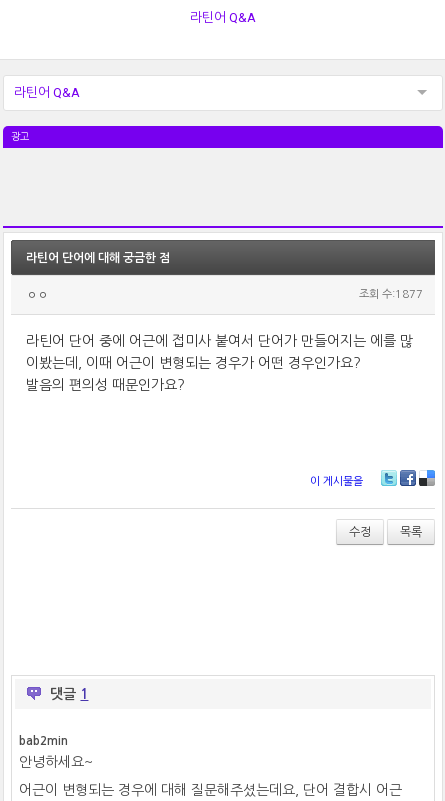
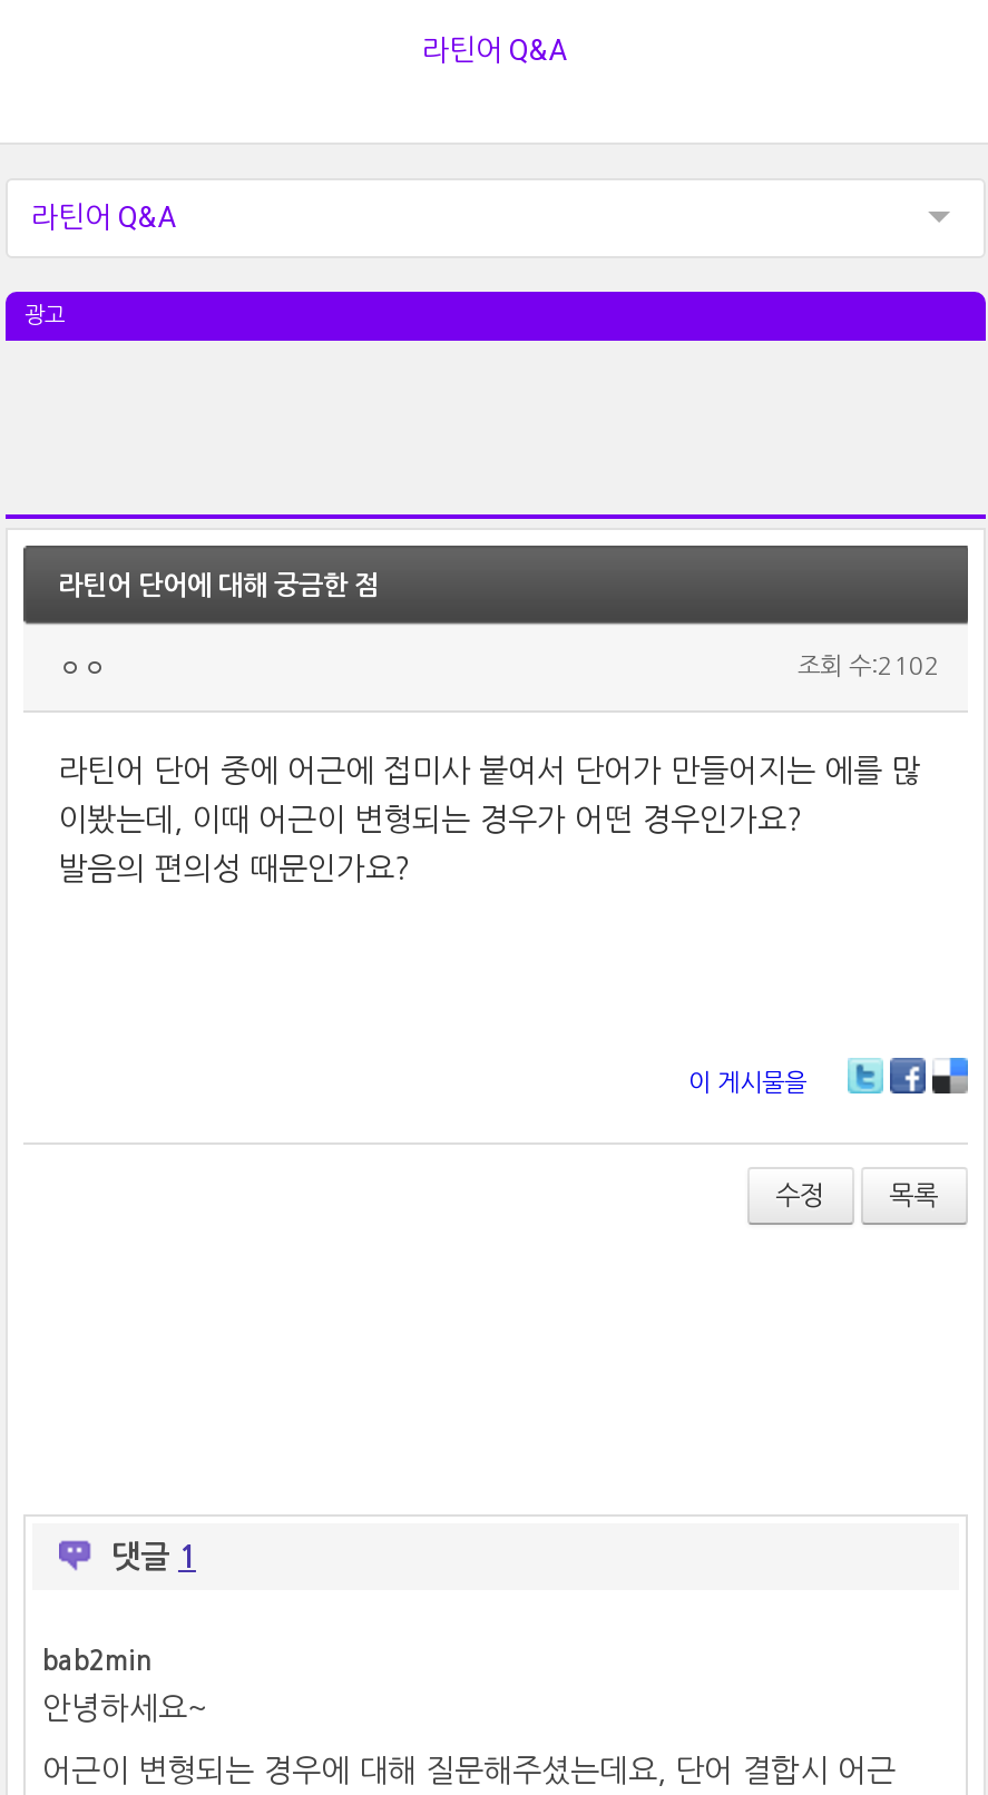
[358,289,422,300] 조회 수:1877 -> [798,654,940,678] 조회 수:2102

